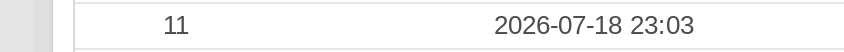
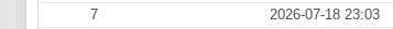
[163,10,189,40] 11 -> [90,6,98,23] 7

